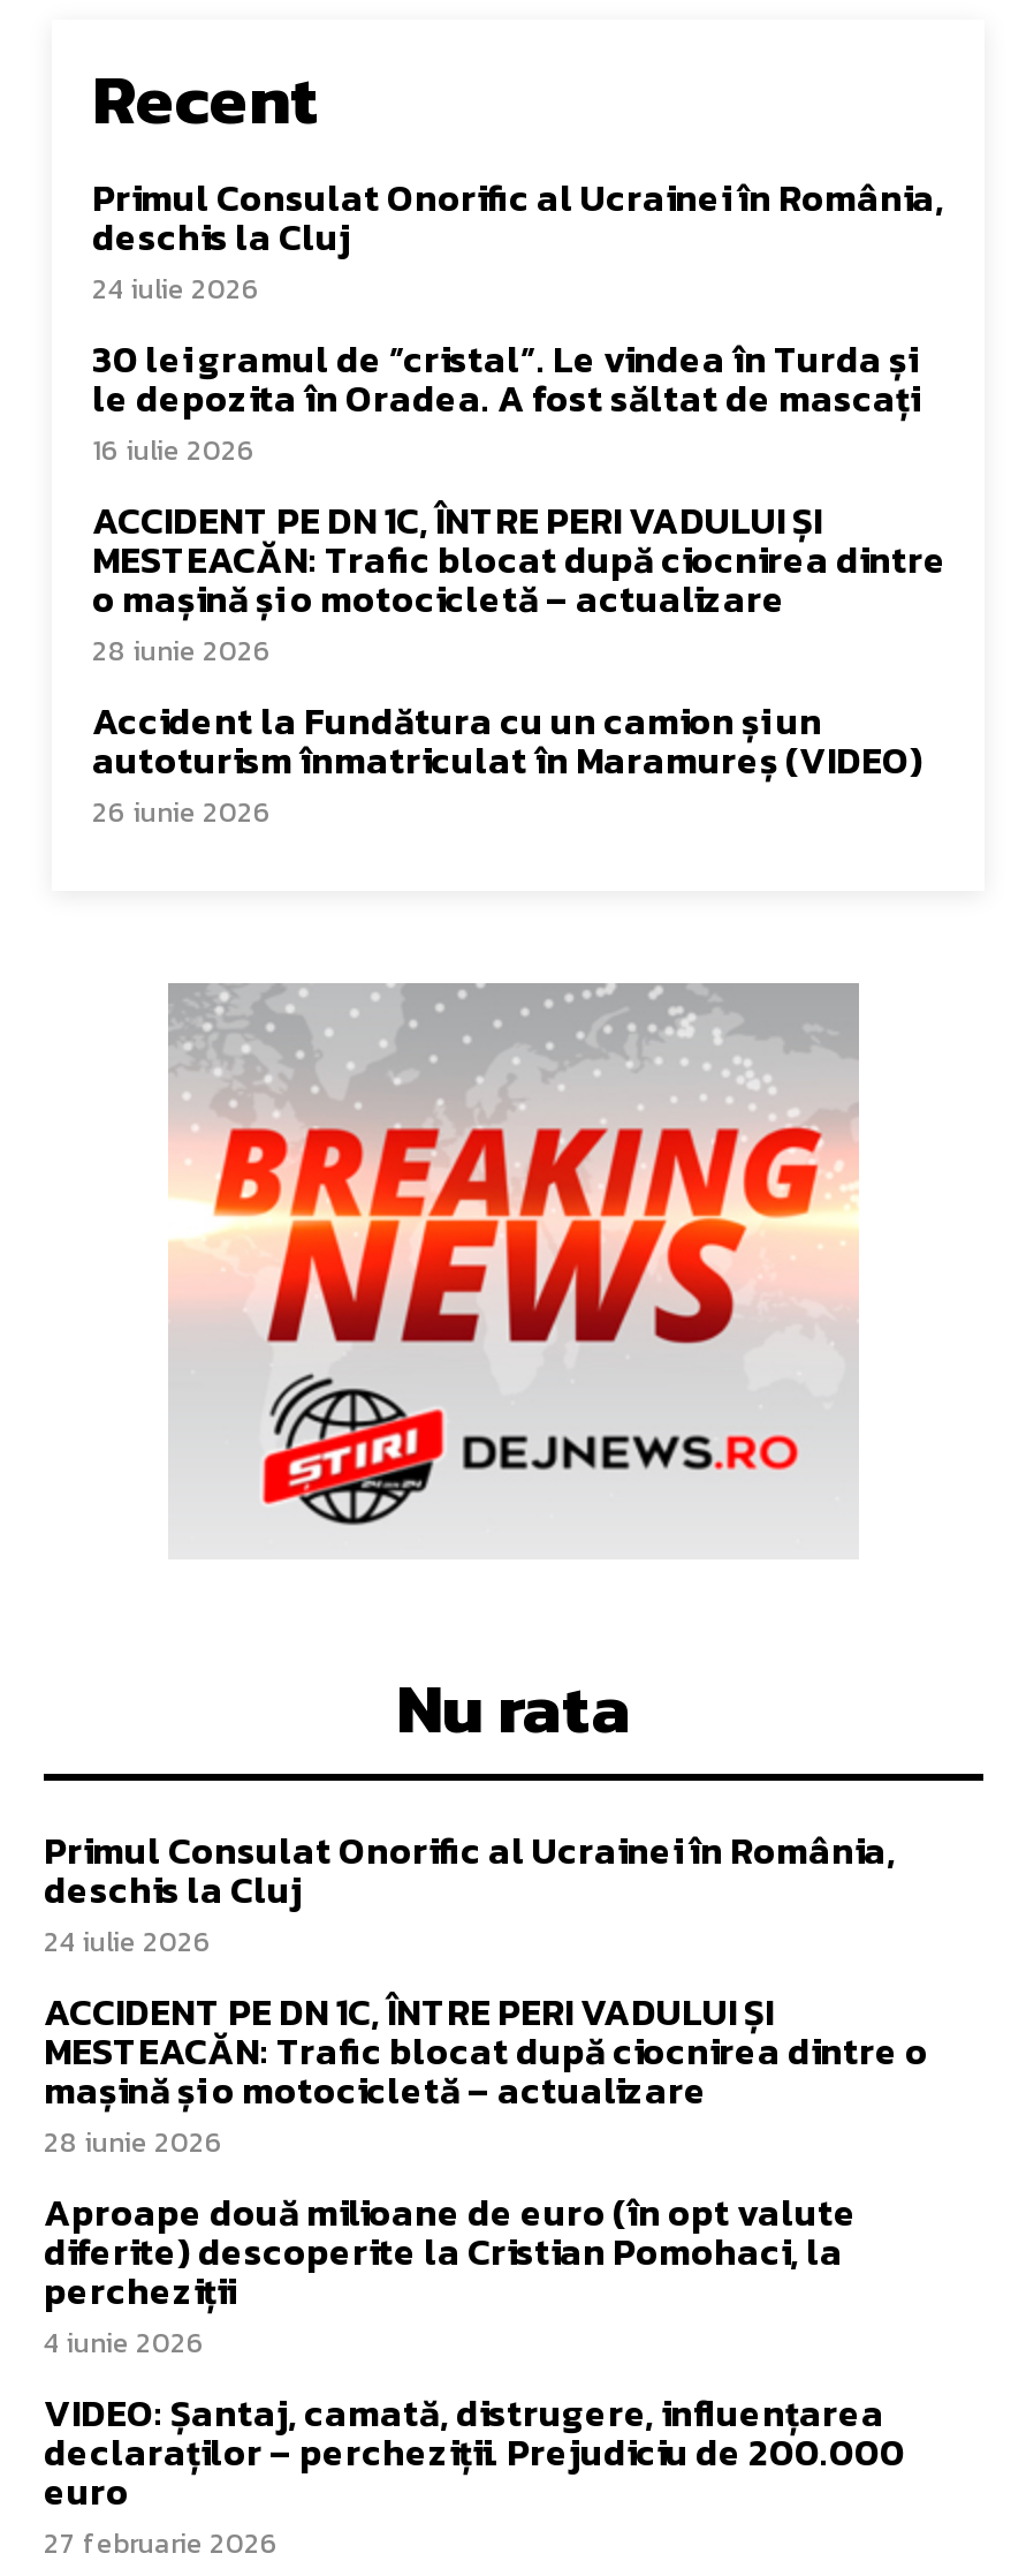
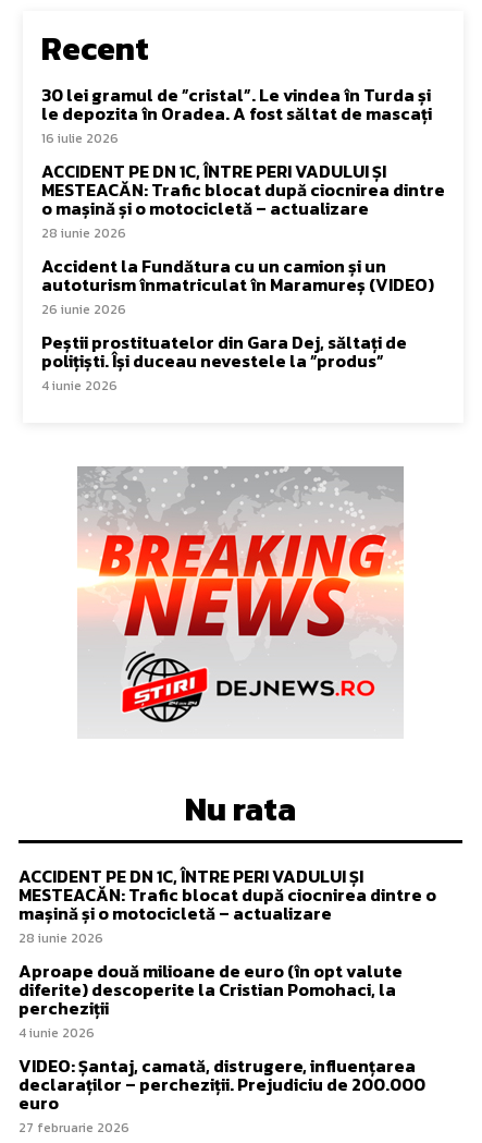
[92,169,944,310] Primul Consulat Onorific al Ucrainei în România, | deschis la Cluj | 24 iulie 2026 -> none
none -> [41,329,407,396] Peștii prostituatelor din Gara Dej, săltați de | polițiști. Își duceau nevestele la ”produs” | 4 iunie 2026
[44,1822,896,1963] Primul Consulat Onorific al Ucrainei în România, | deschis la Cluj | 24 iulie 2026 -> none

